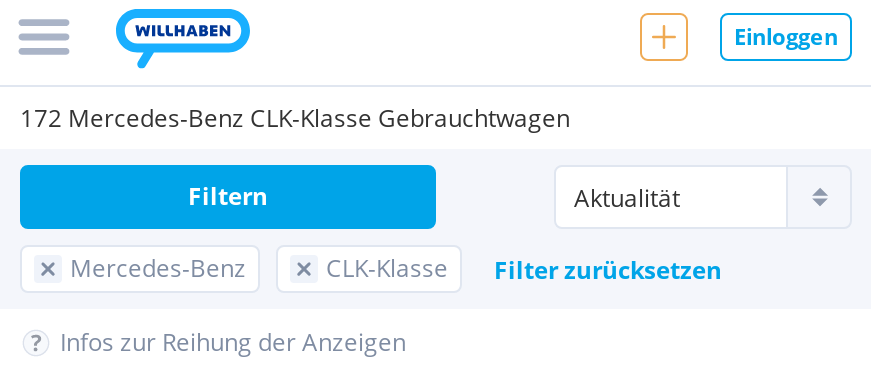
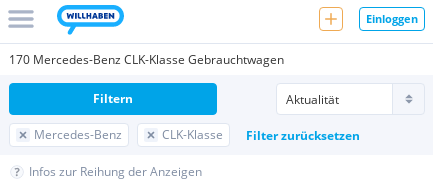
[20,101,570,135] 172 Mercedes-Benz CLK-Klasse Gebrauchtwagen -> [9,51,284,68] 170 Mercedes-Benz CLK-Klasse Gebrauchtwagen

